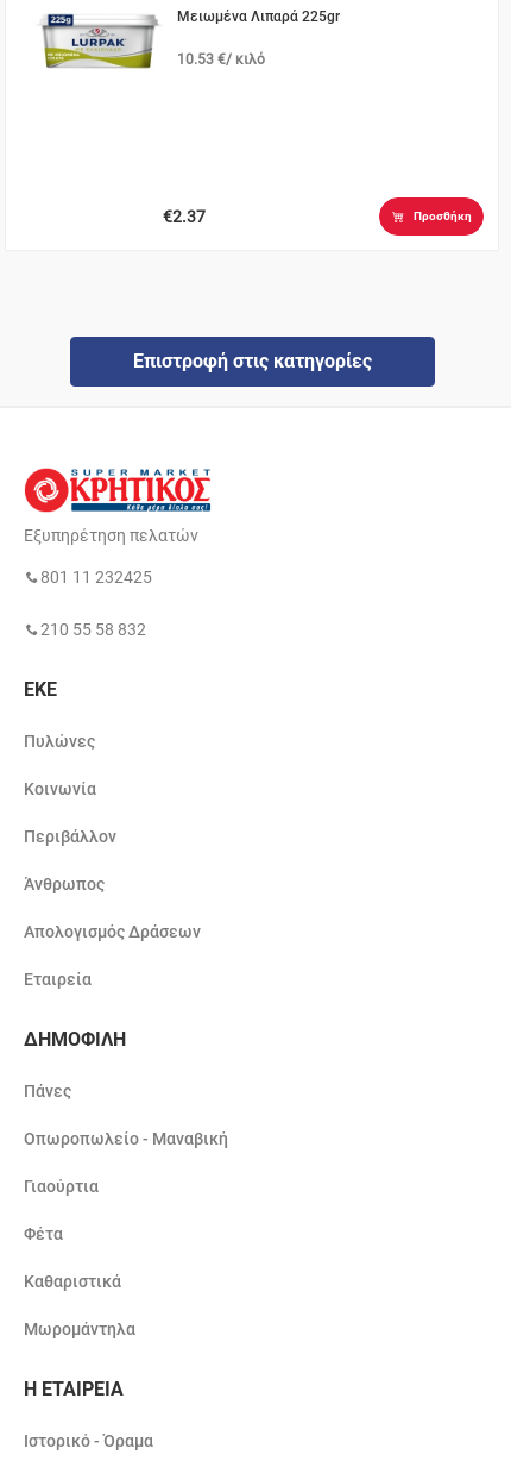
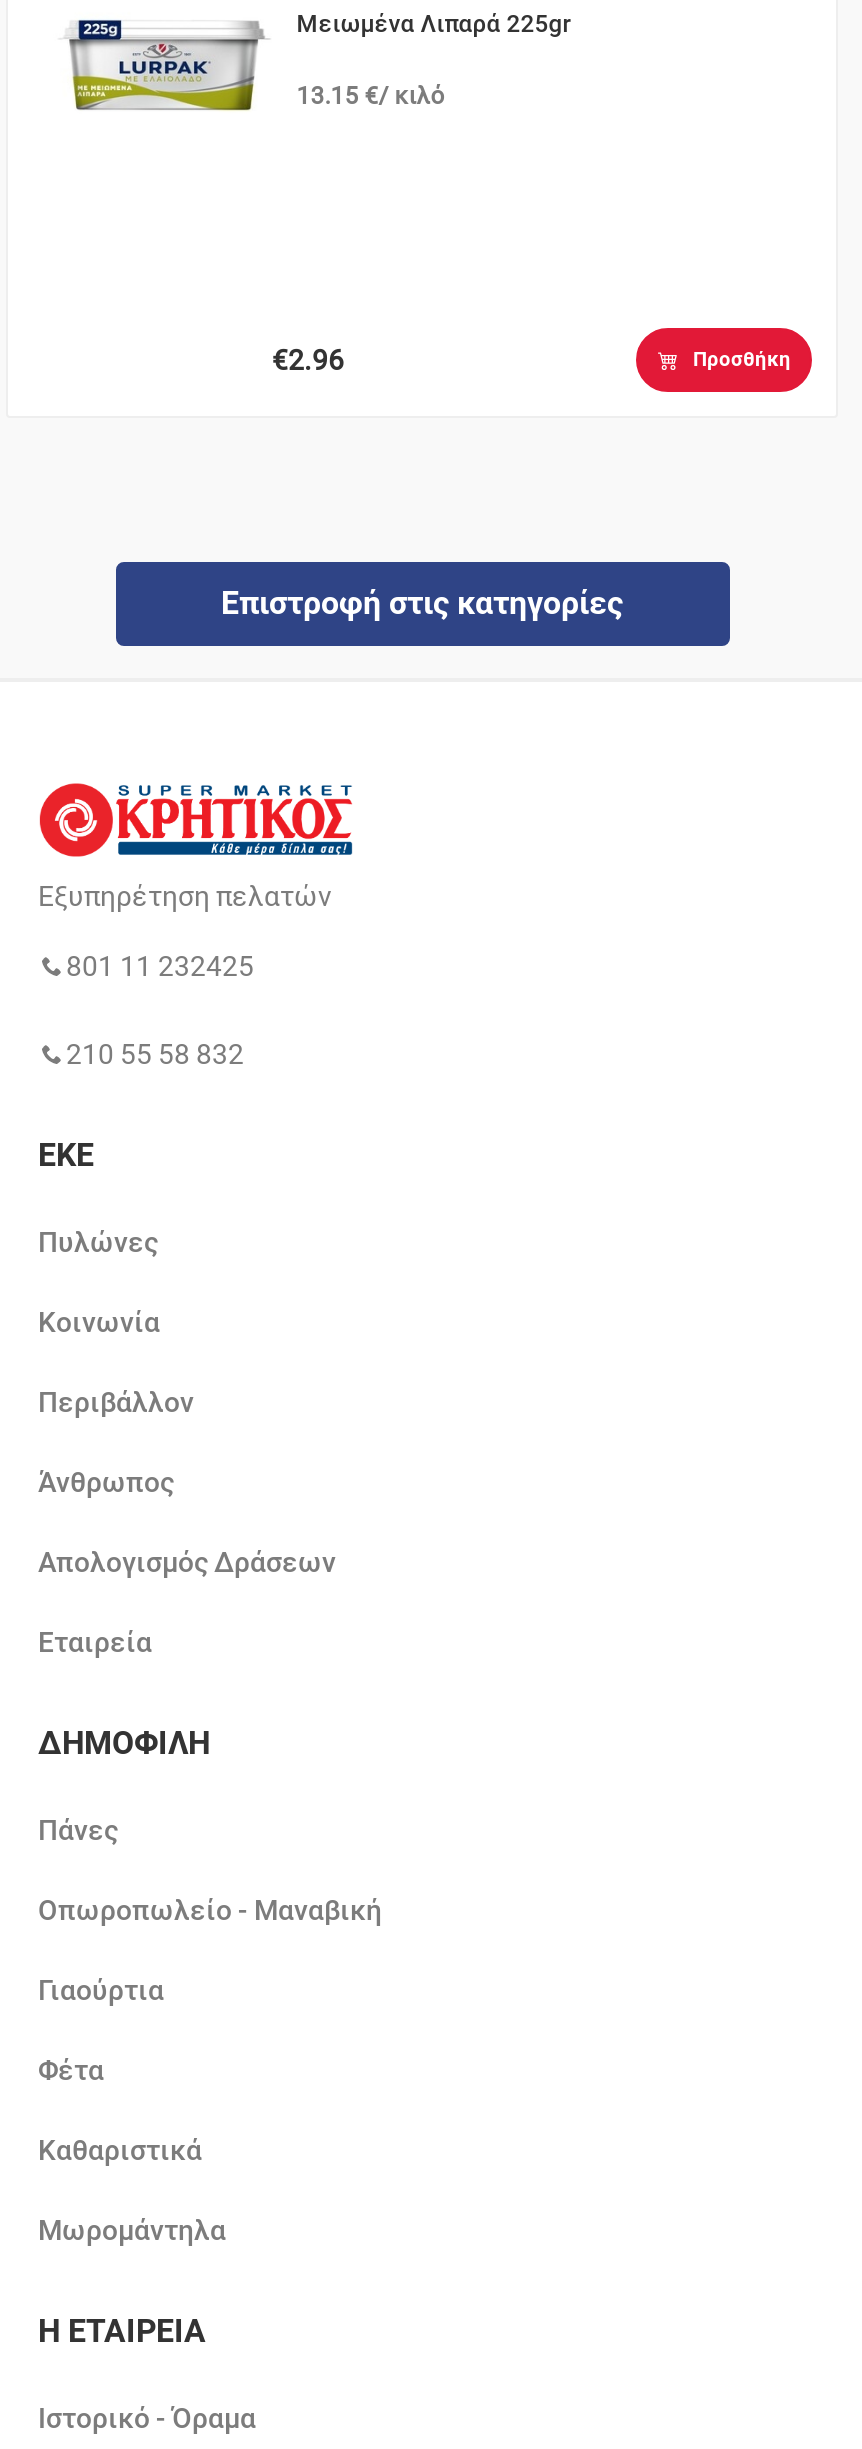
[177,51,265,68] 10.53 €/ κιλό -> [296,82,444,110] 13.15 €/ κιλό
[163,207,206,226] €2.37 -> [272,344,344,376] €2.96

